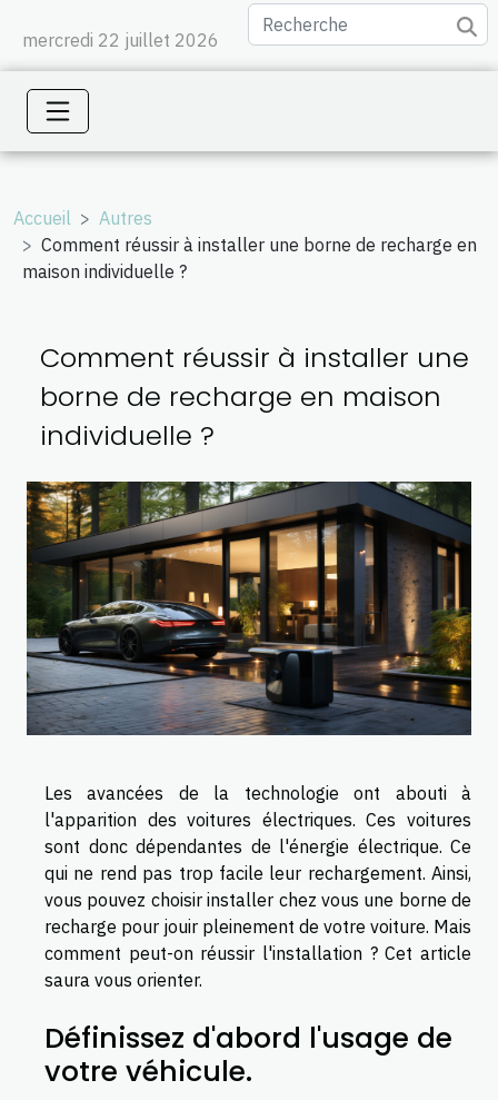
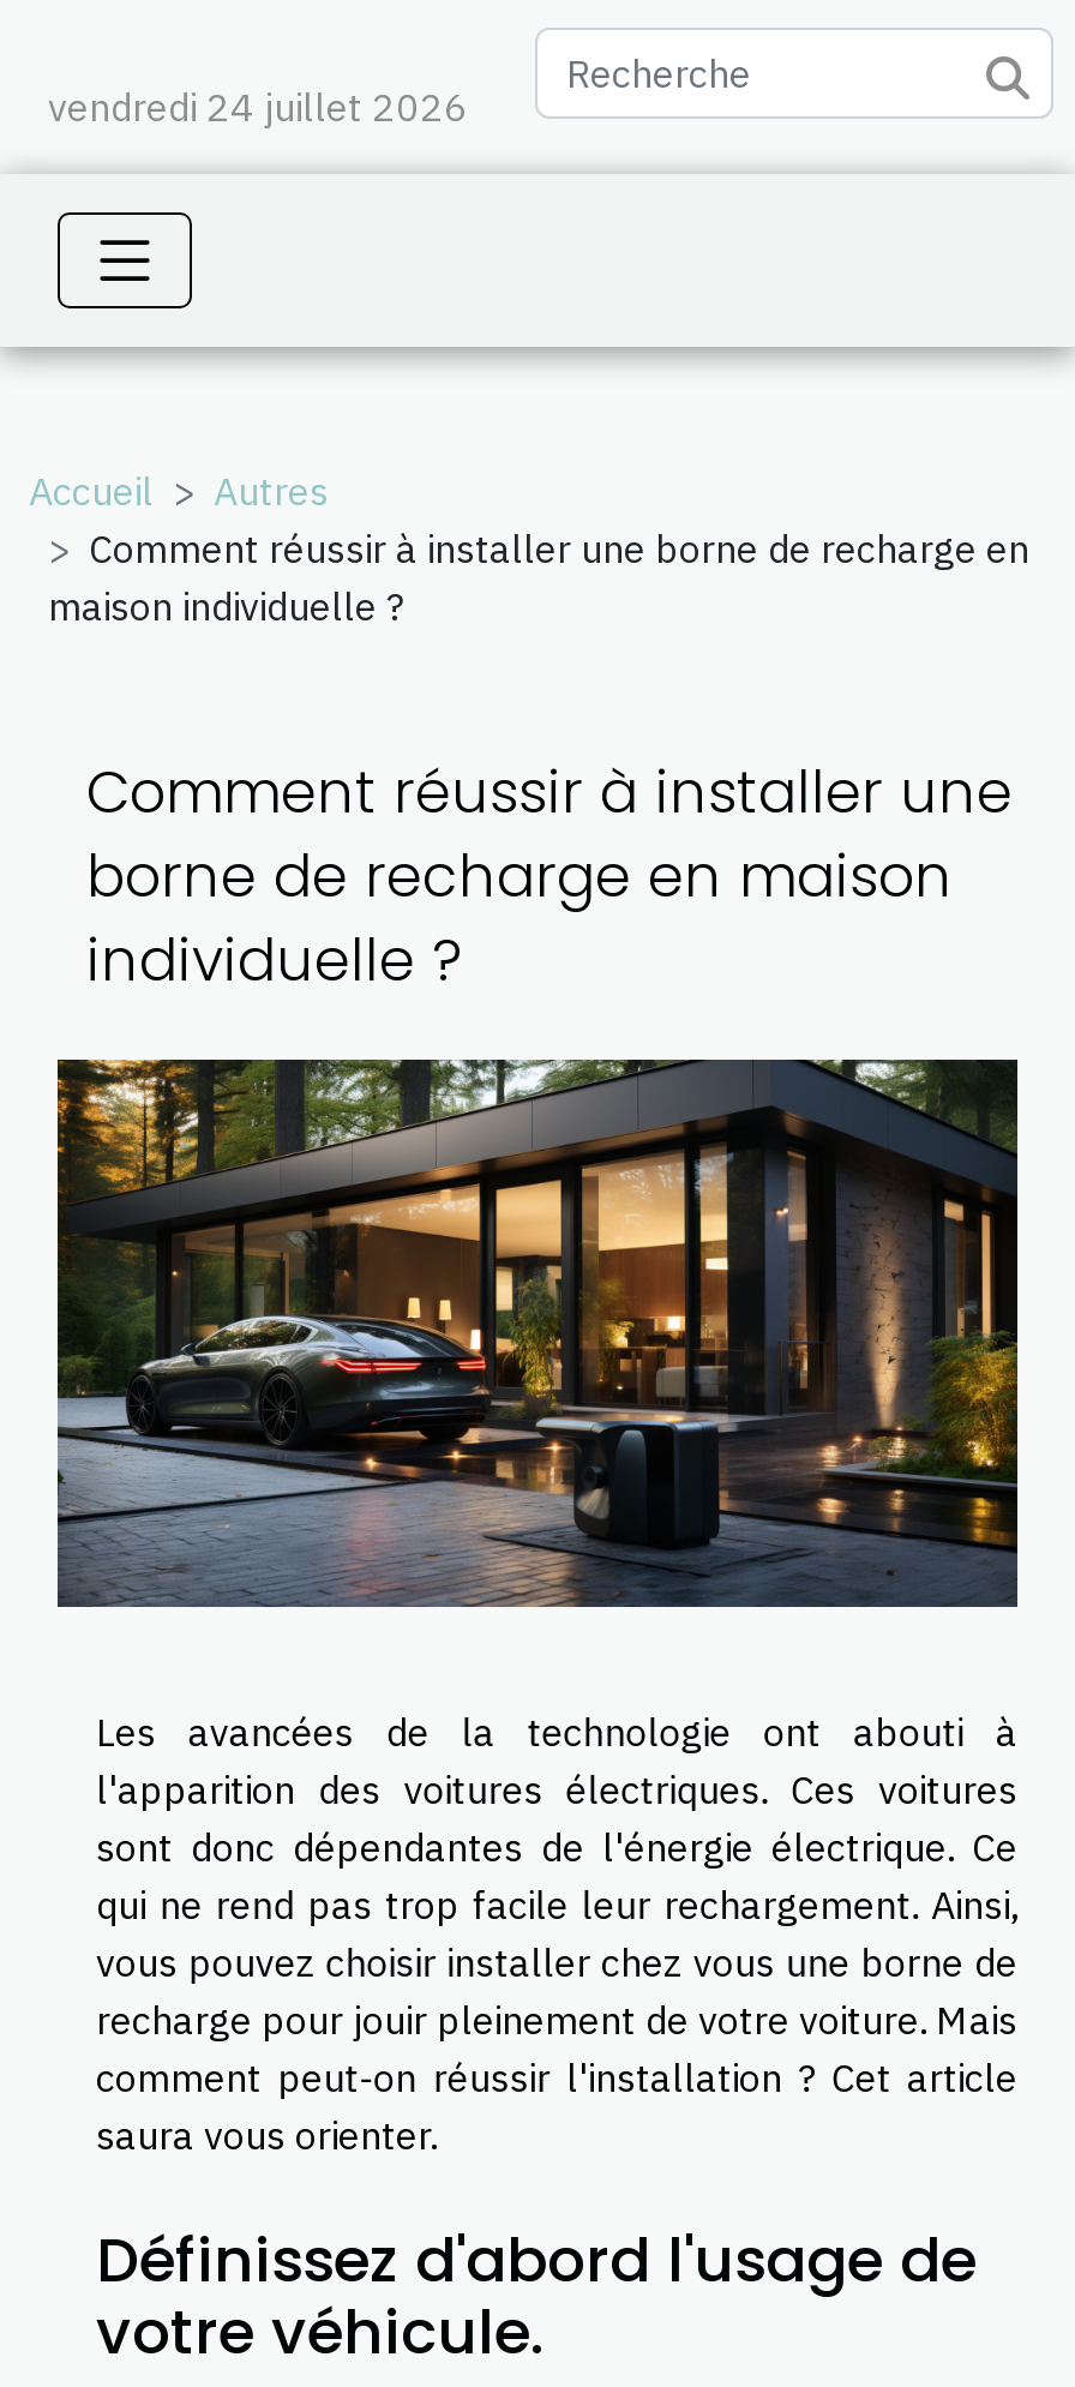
[22,29,219,51] mercredi 22 juillet 2026 -> [48,83,468,131] vendredi 24 juillet 2026

